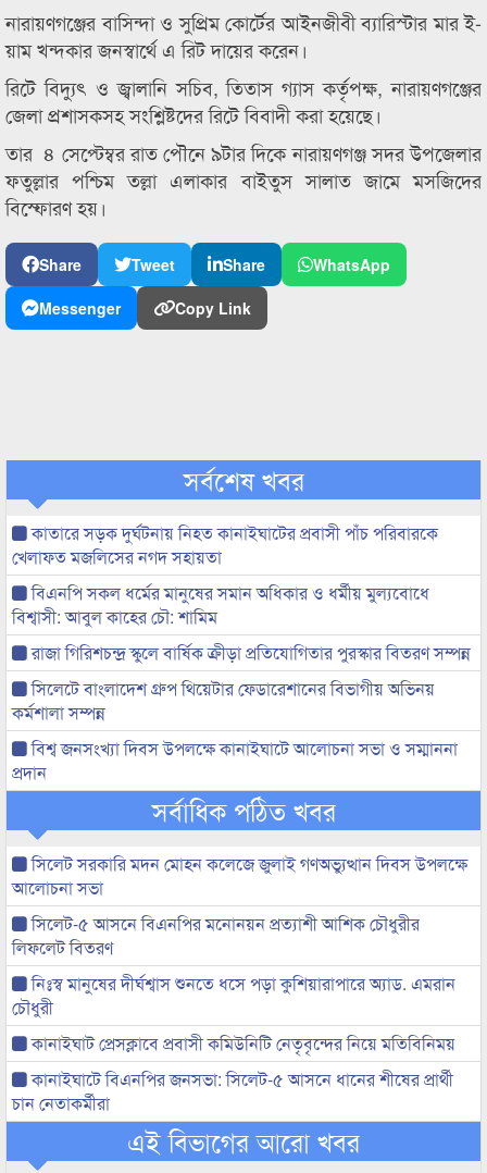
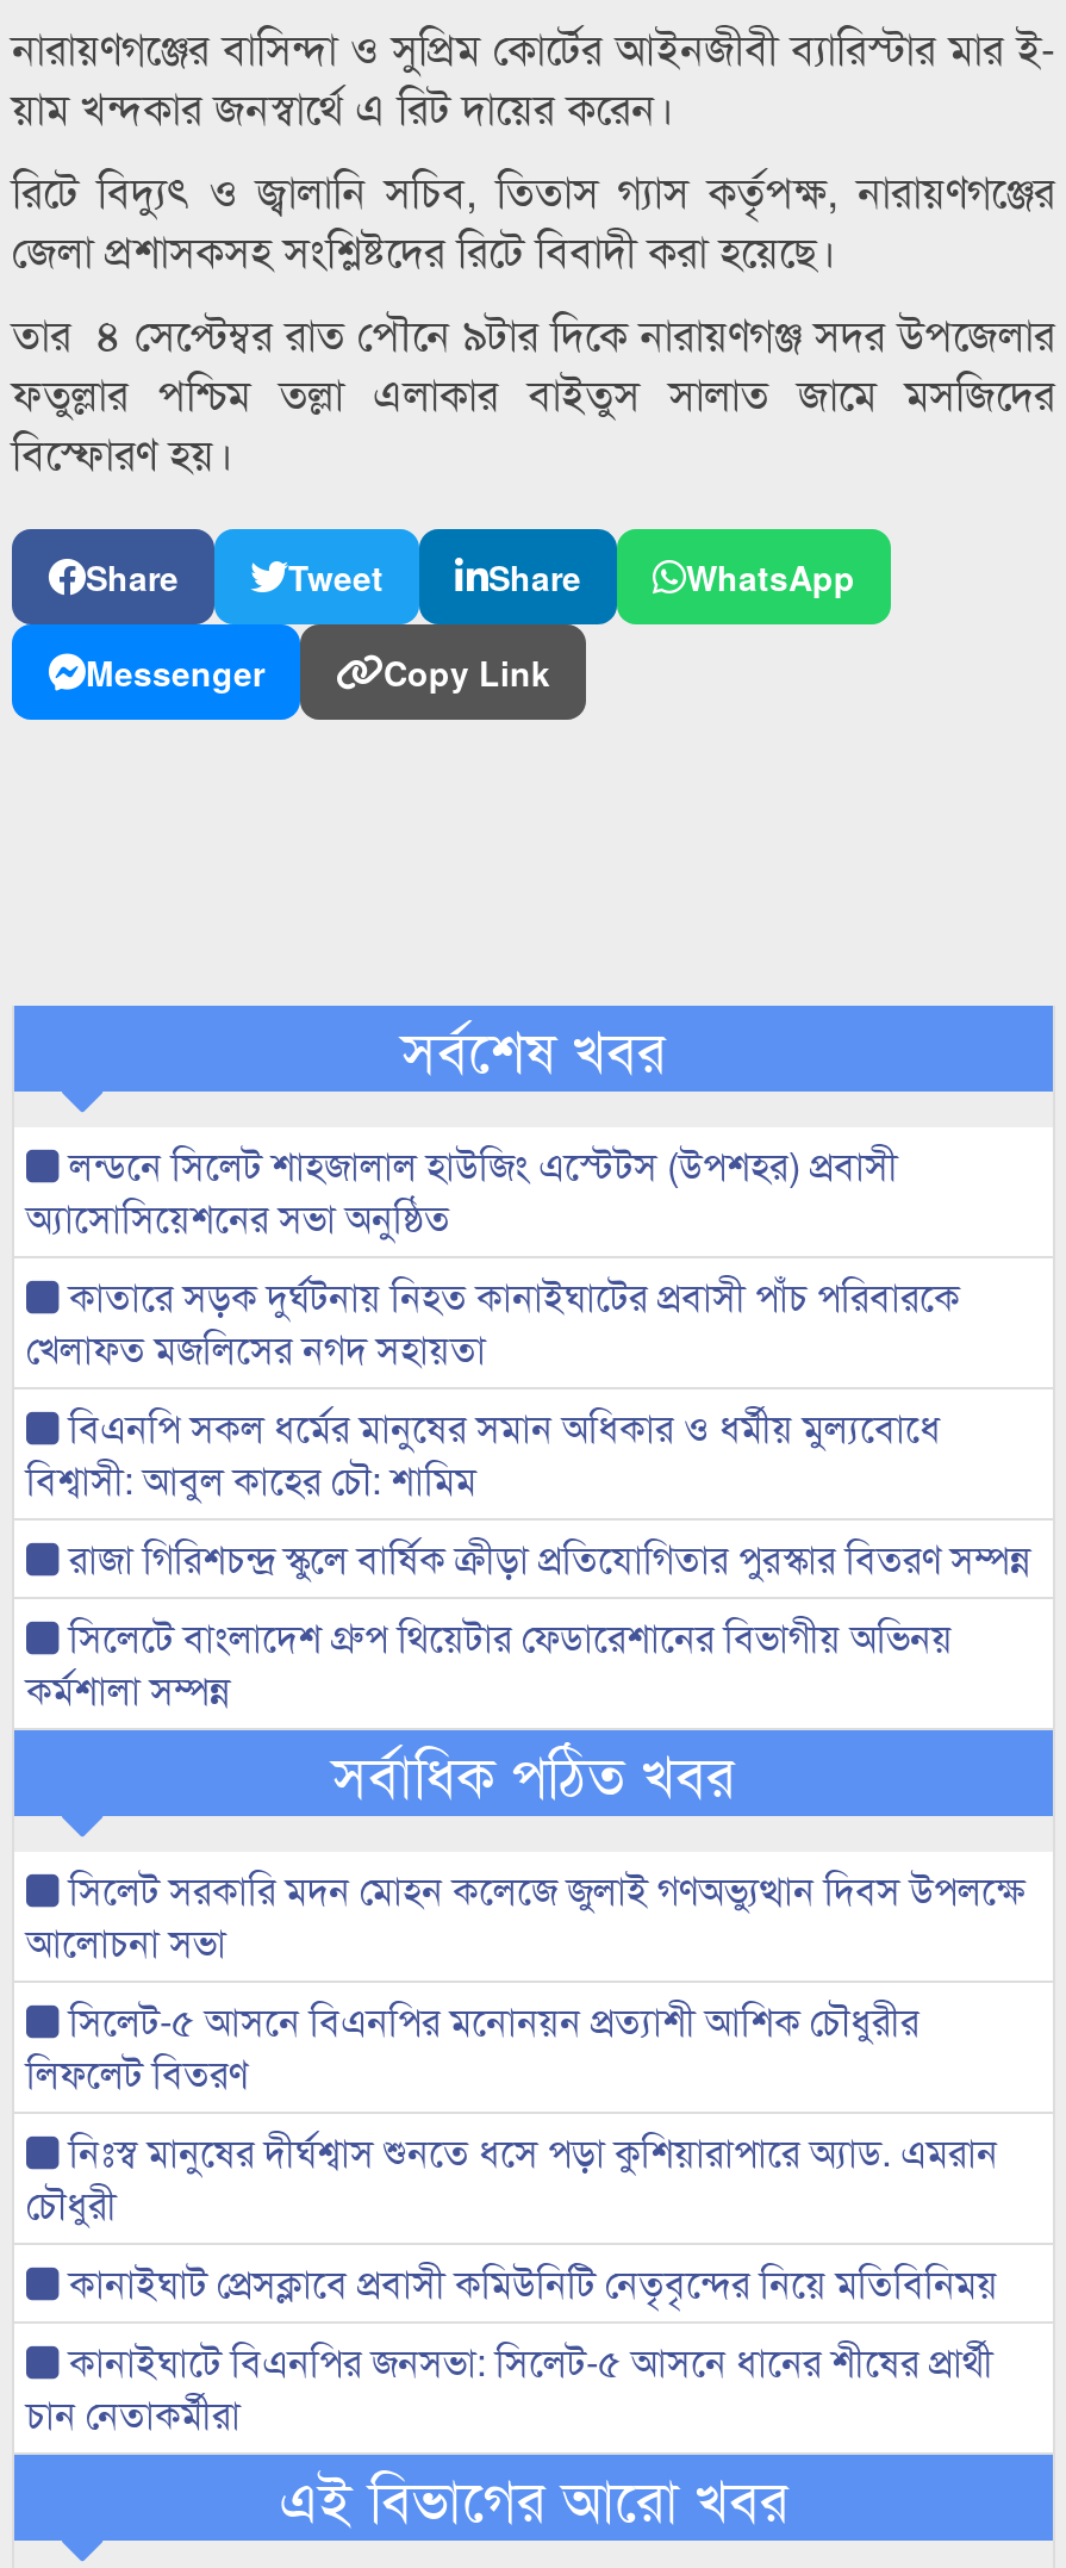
none -> [26,1137,898,1244] লন্ডনে সিলেট শাহজালাল হাউজিং এস্টেটস (উপশহর) প্রবাসী | অ্যাসোসিয়েশনের সভা অনুষ্ঠিত
moved [12,520,471,725] -> [26,1268,1031,1716]: কাতারে সড়ক দুর্ঘটনায় নিহত কানাইঘাটের প্রবাসী পাঁচ পরিবারকে | খেলাফত মজলিসের নগদ সহায়তা | বিএনপি সকল ধর্মের মানুষের সমান অধিকার ও ধর্মীয় মুল্যবোধে | বিশ্বাসী: আবুল কাহের চৌ: শামিম | রাজা গিরিশচন্দ্র স্কুলে বার্ষিক ক্রীড়া প্রতিযোগিতার পুরস্কার বিতরণ সম্পন্ন | সিলেটে বাংলাদেশ গ্রুপ থিয়েটার ফেডারেশানের বিভাগীয় অভিনয় | কর্মশালা সম্পন্ন
[12,736,458,785] বিশ্ব জনসংখ্যা দিবস উপলক্ষে কানাইঘাটে আলোচনা সভা ও সম্মাননা | প্রদান -> none

